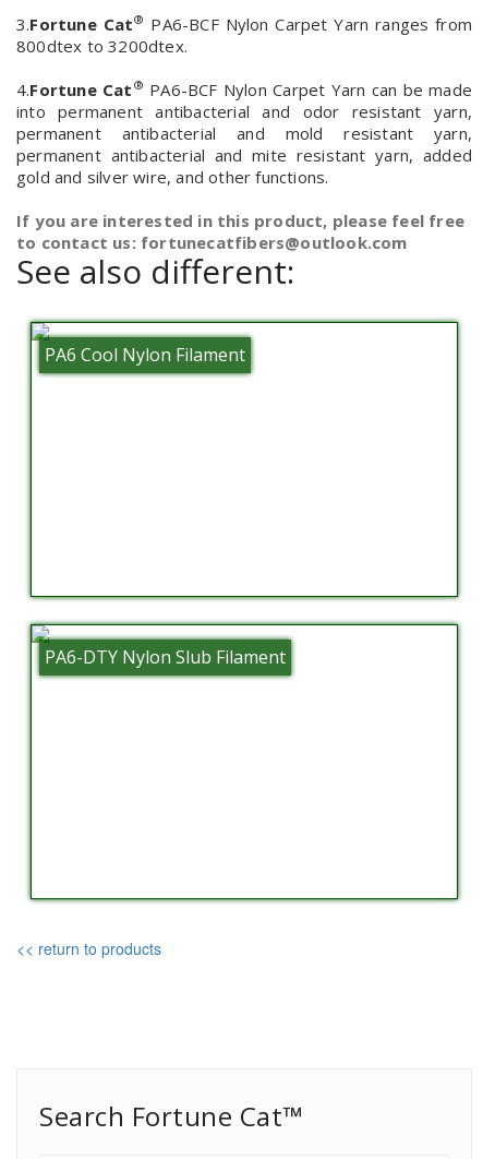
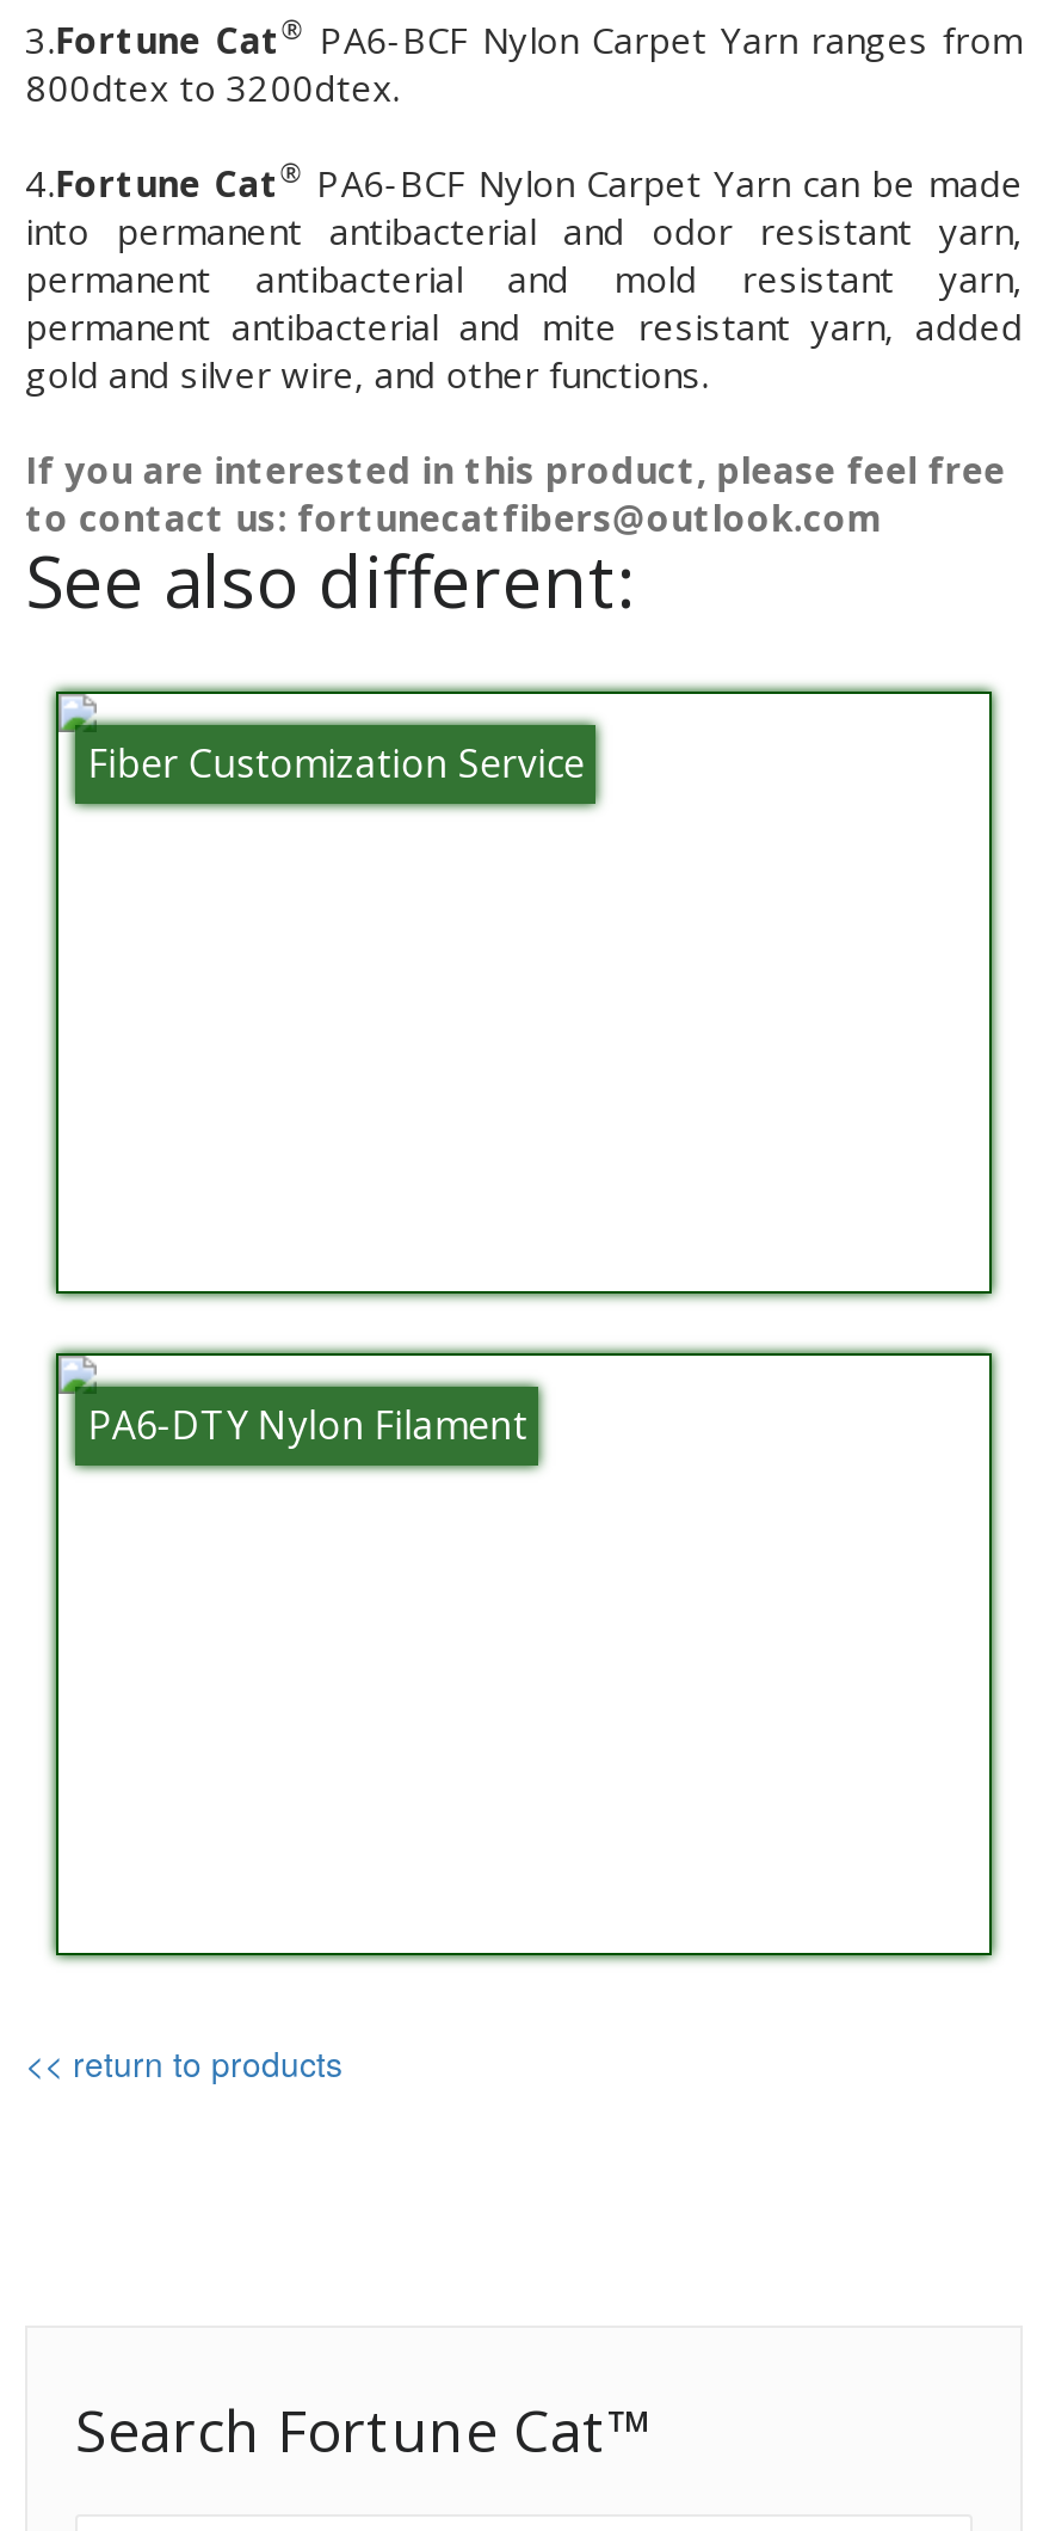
[45,342,246,366] PA6 Cool Nylon Filament -> [88,736,585,788] Fiber Customization Service
[45,645,286,669] PA6-DTY Nylon Slub Filament -> [88,1398,527,1451] PA6-DTY Nylon Filament

